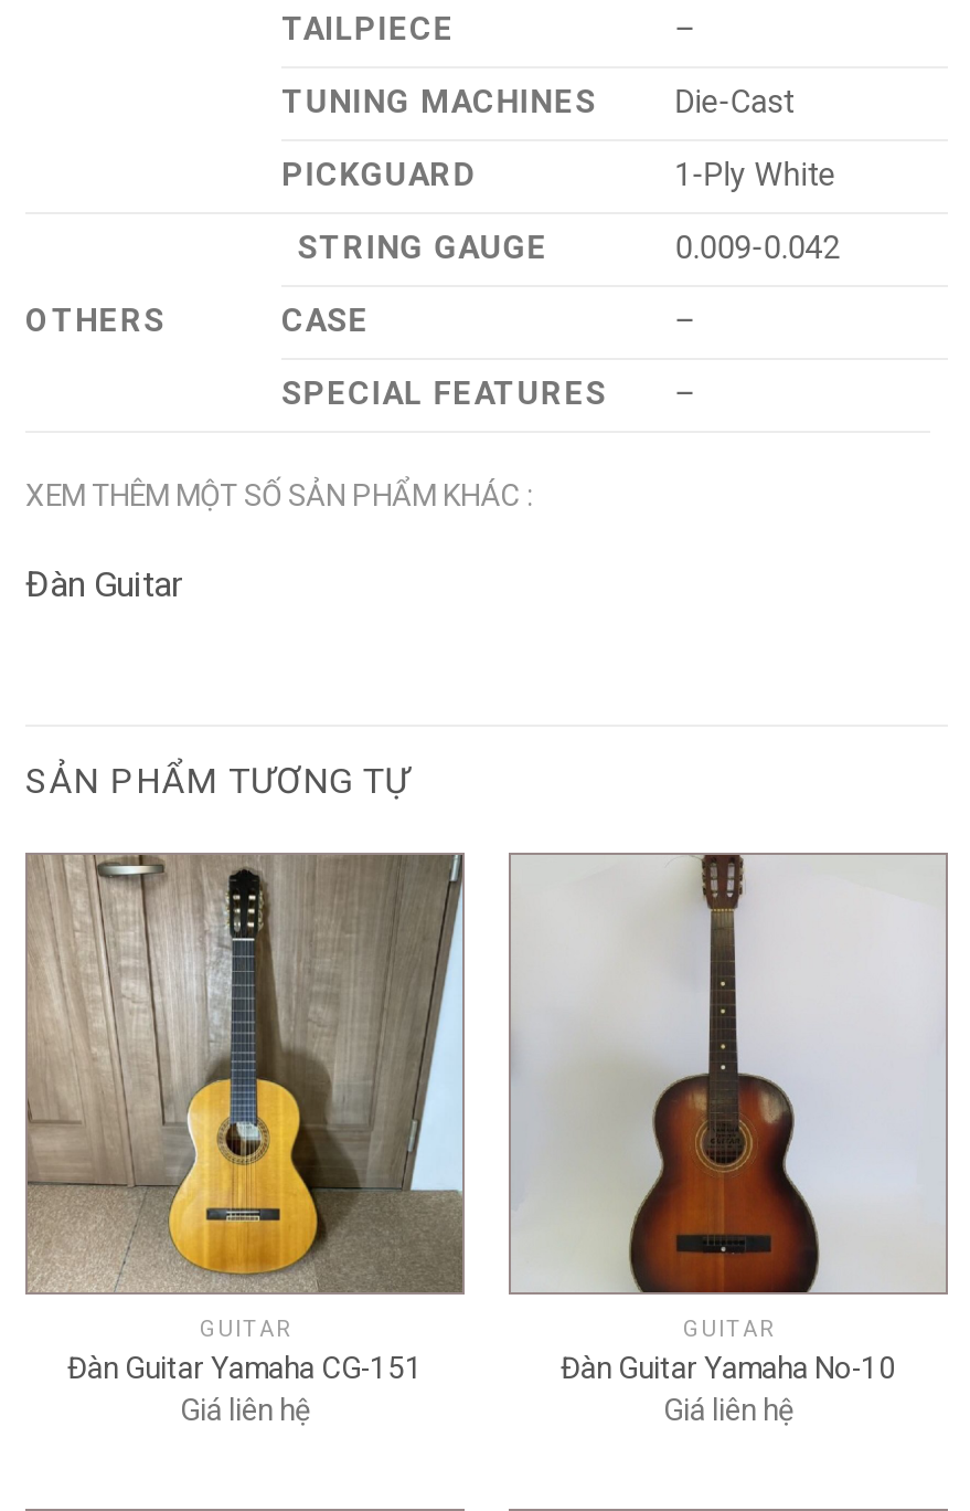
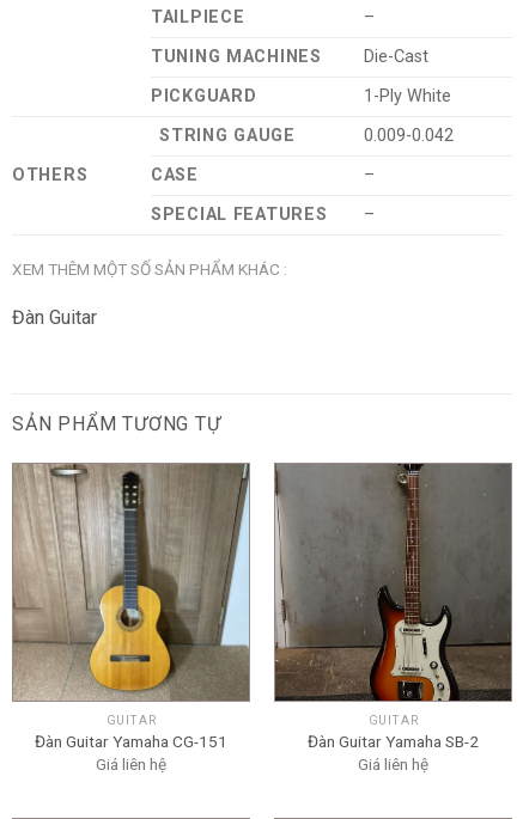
[509,853,946,1386] [image] | Đàn Guitar Yamaha No-10 -> [274,463,512,751] [image] | Đàn Guitar Yamaha SB-2

